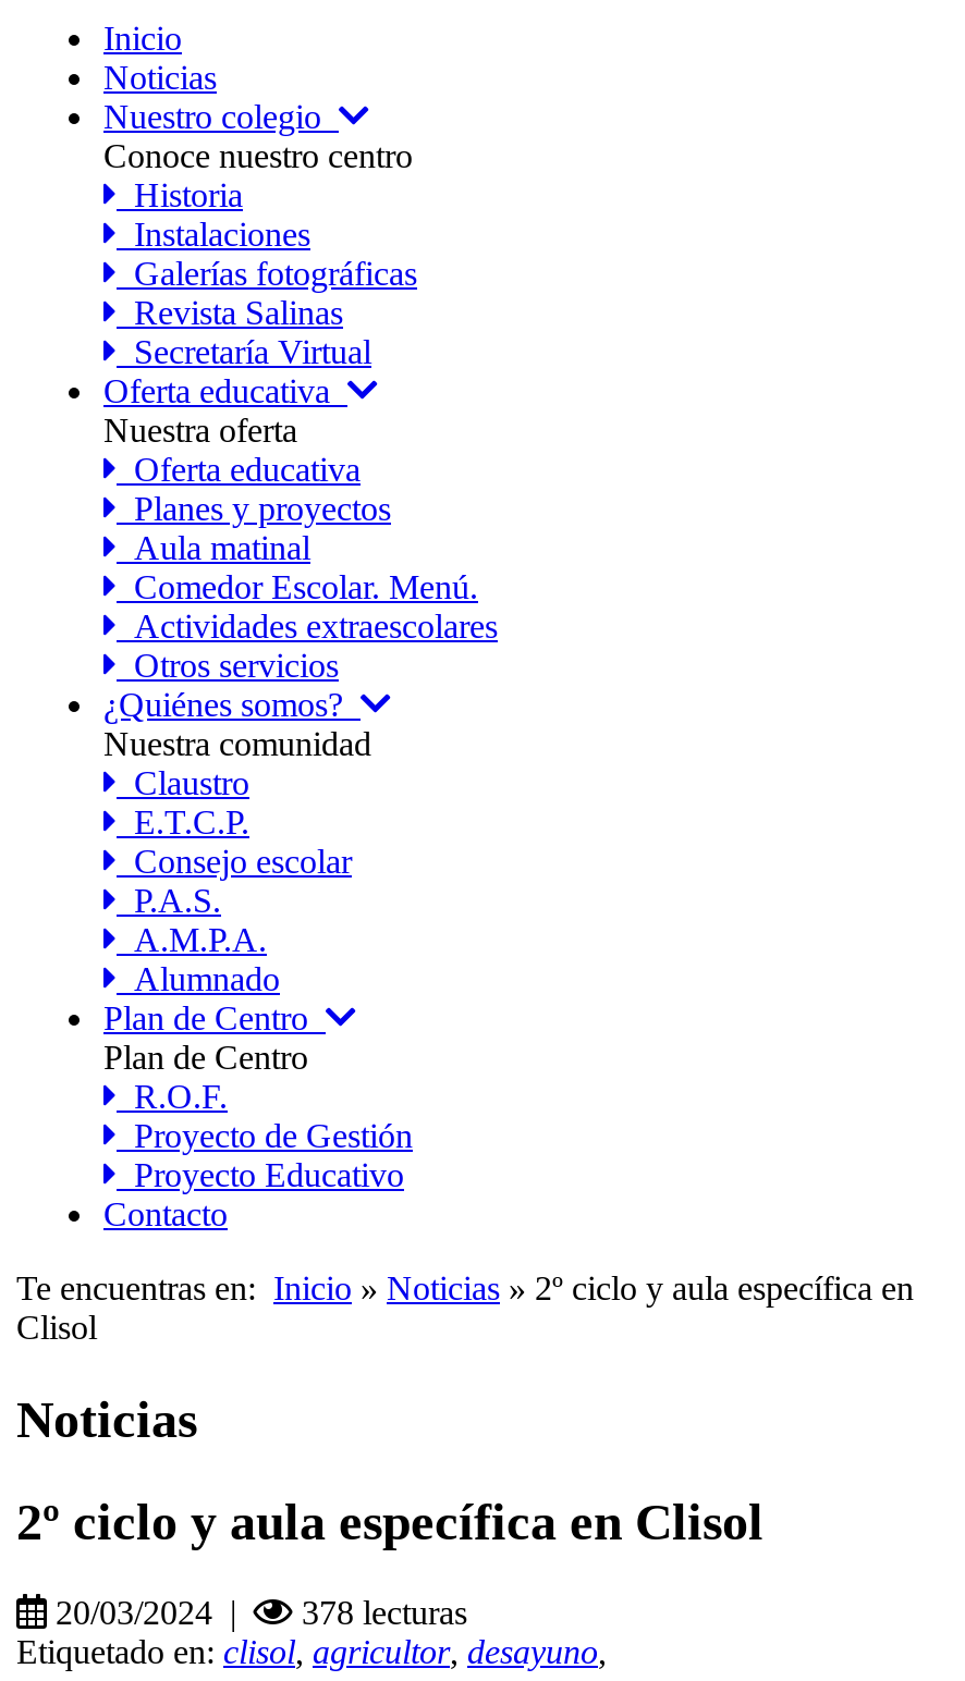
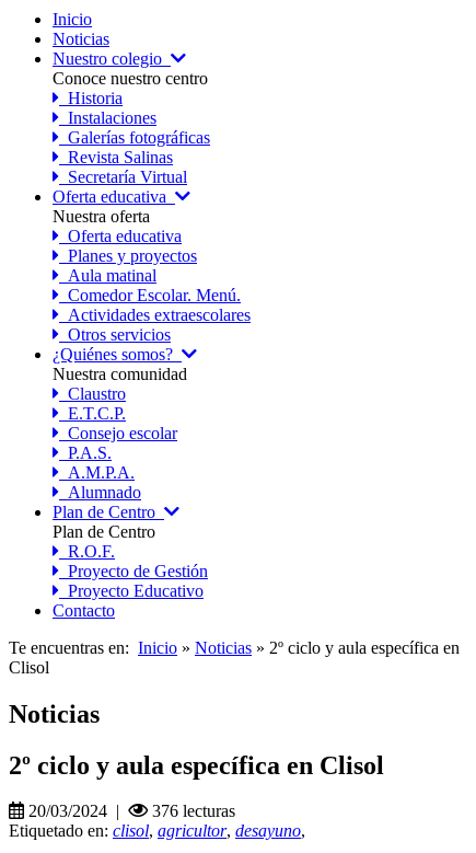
[293,1595,467,1632] 378 lecturas -> [148,802,235,821] 376 lecturas

